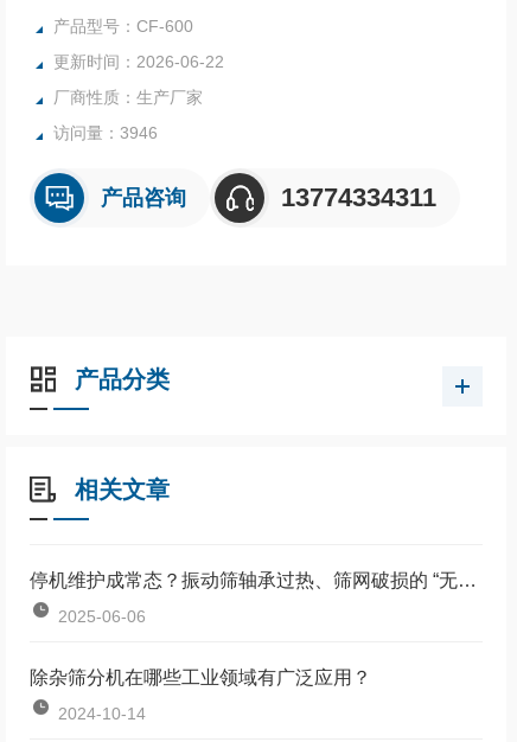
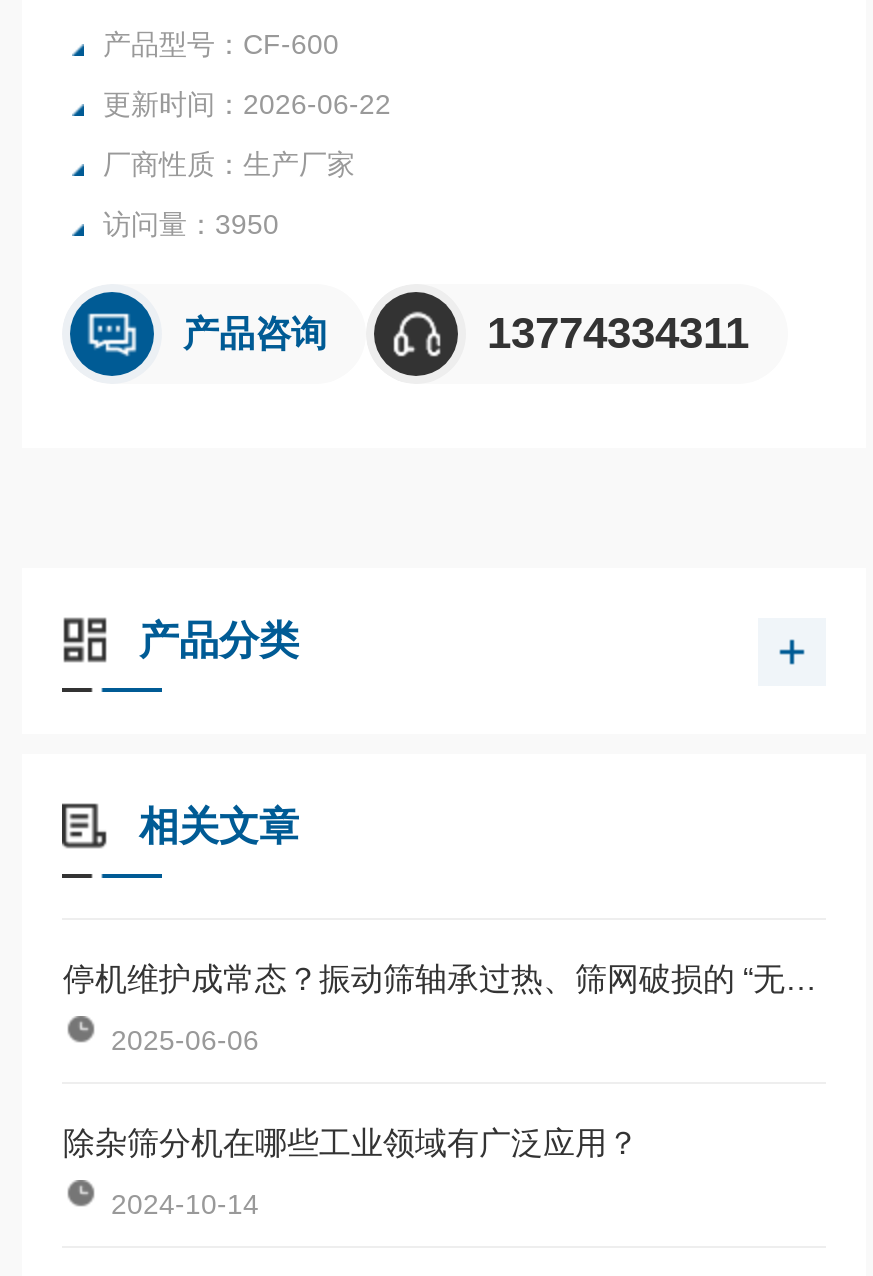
[54,123,158,142] 访问量：3946 -> [103,208,279,240] 访问量：3950

